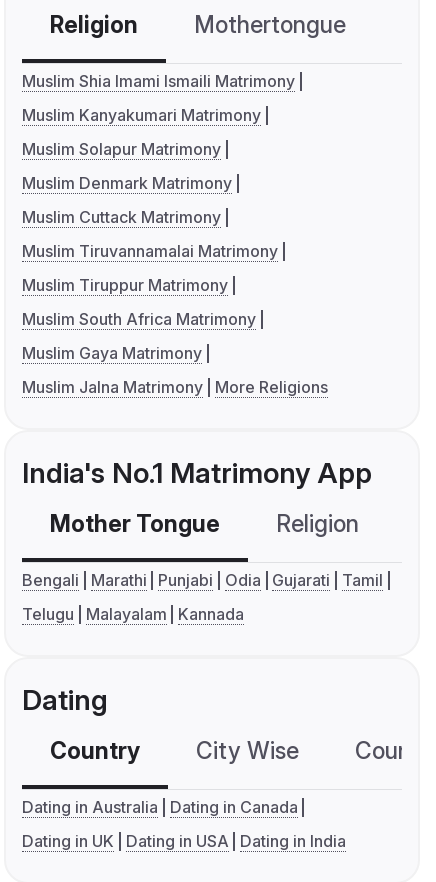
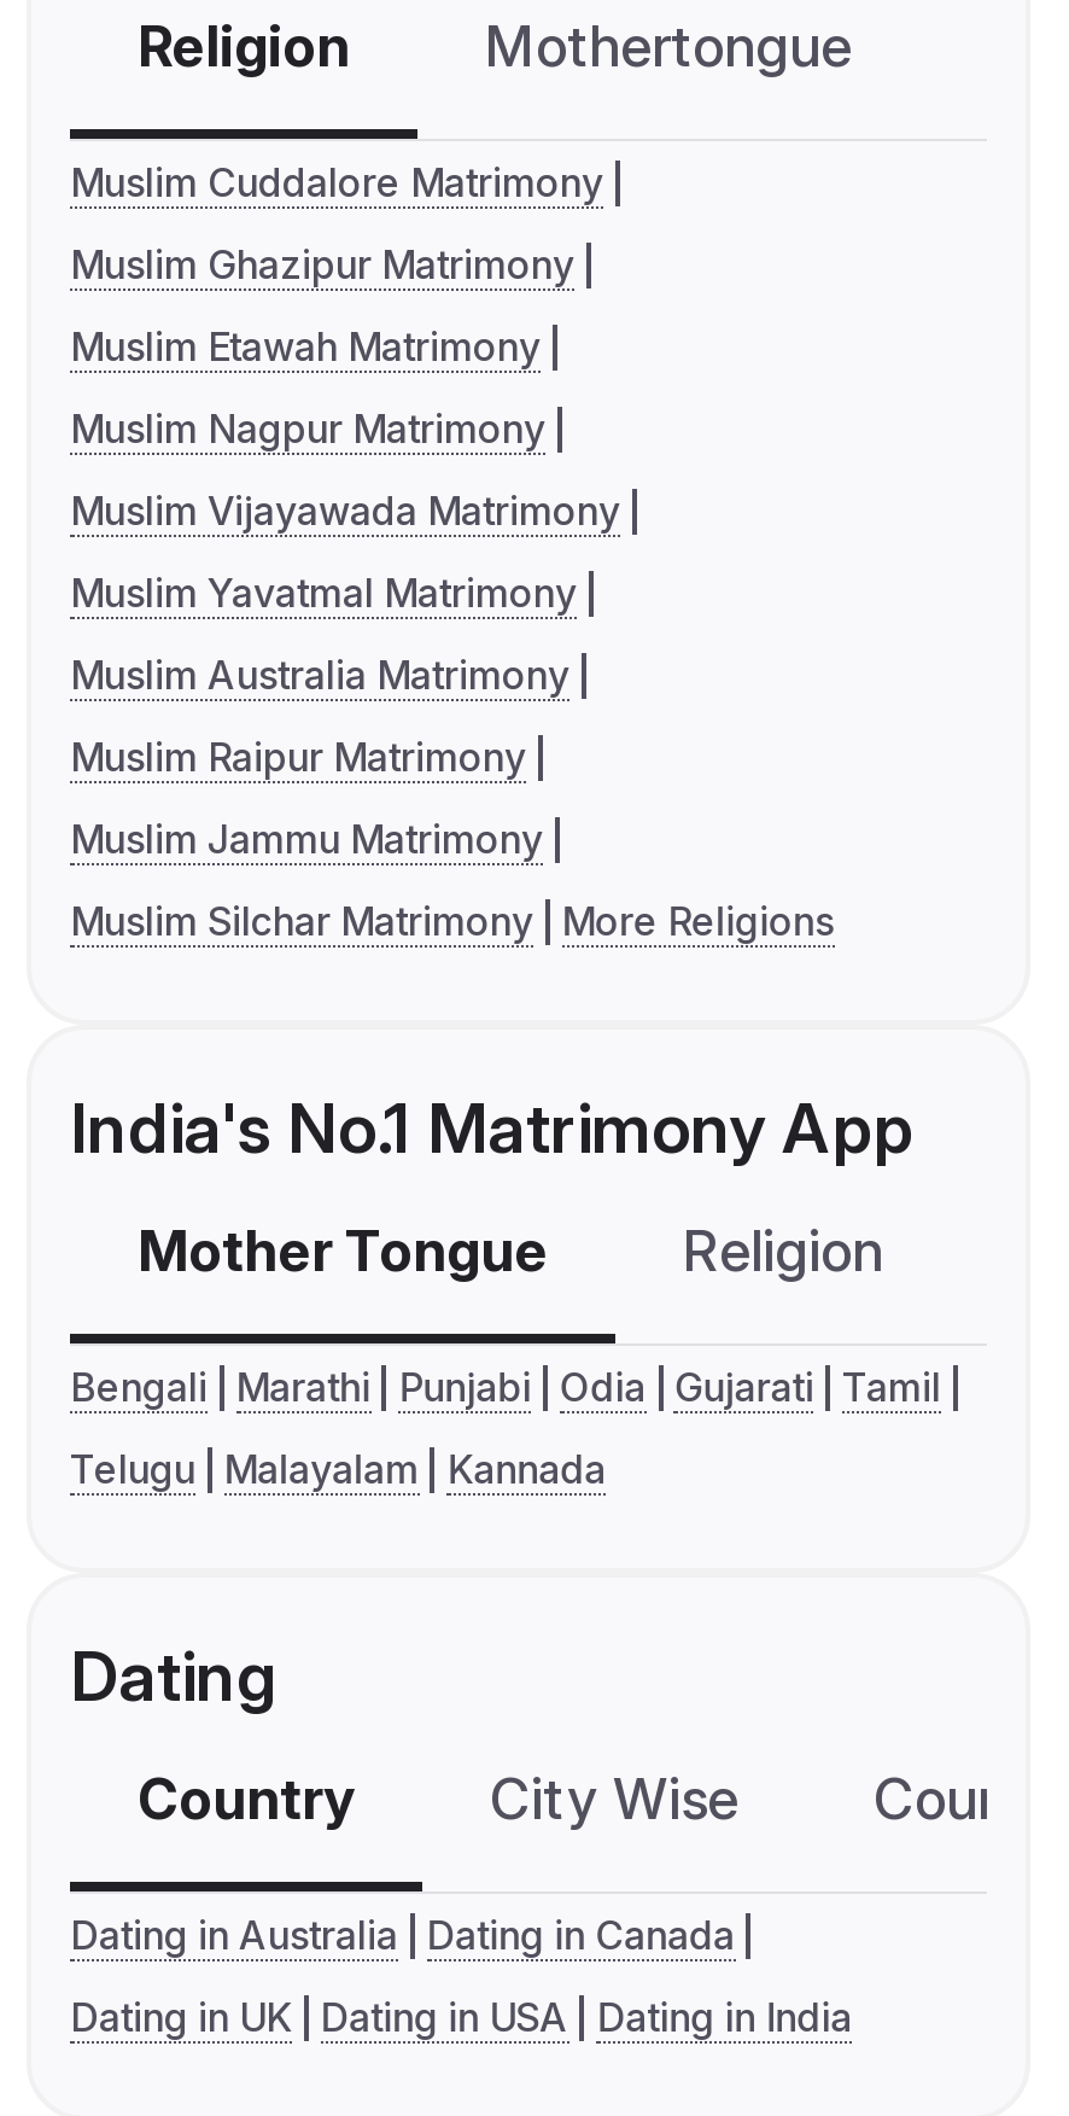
[22,71,295,91] Muslim Shia Imami Ismaili Matrimony -> [70,159,603,207] Muslim Cuddalore Matrimony
[22,105,261,125] Muslim Kanyakumari Matrimony -> [70,241,574,289] Muslim Ghazipur Matrimony
[22,139,221,159] Muslim Solapur Matrimony -> [70,323,541,371] Muslim Etawah Matrimony
[22,173,232,193] Muslim Denmark Matrimony -> [70,405,545,453] Muslim Nagpur Matrimony
[22,207,221,227] Muslim Cuttack Matrimony -> [70,487,620,535] Muslim Vijayawada Matrimony
[22,241,278,261] Muslim Tiruvannamalai Matrimony -> [70,569,577,618] Muslim Yavatmal Matrimony
[22,275,228,295] Muslim Tiruppur Matrimony -> [70,651,569,700] Muslim Australia Matrimony
[22,309,256,329] Muslim South Africa Matrimony -> [70,733,526,782] Muslim Raipur Matrimony
[22,343,202,363] Muslim Gaya Matrimony -> [70,815,543,864] Muslim Jammu Matrimony
[22,377,328,397] Muslim Jalna Matrimony More Religions -> [70,898,834,946] Muslim Silchar Matrimony More Religions

